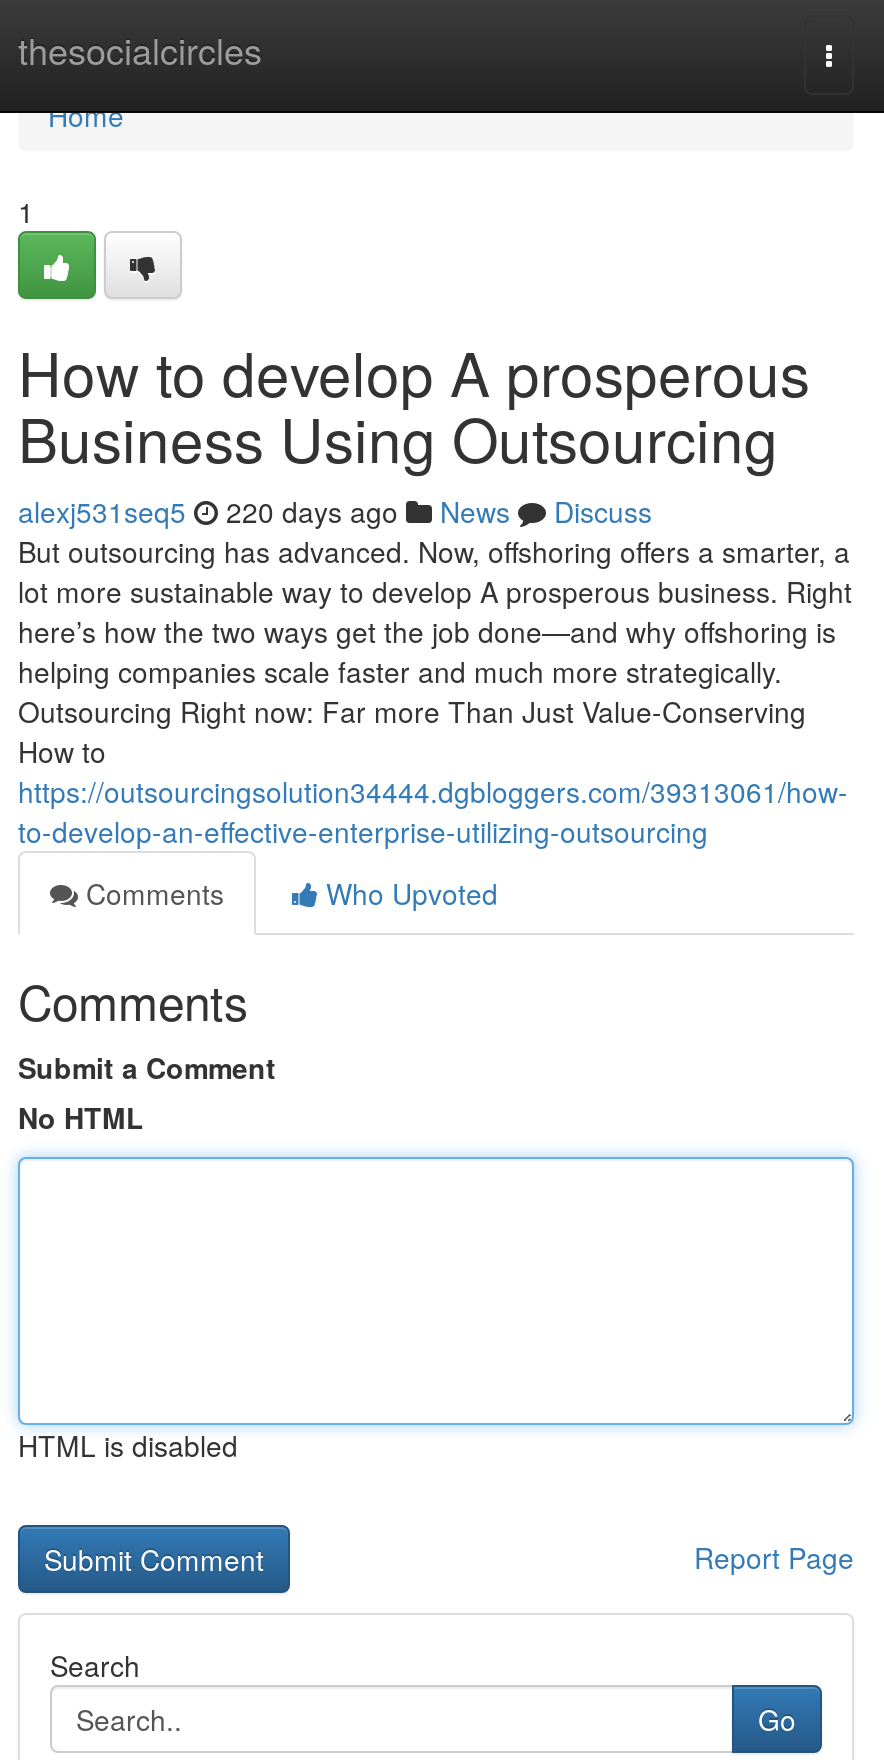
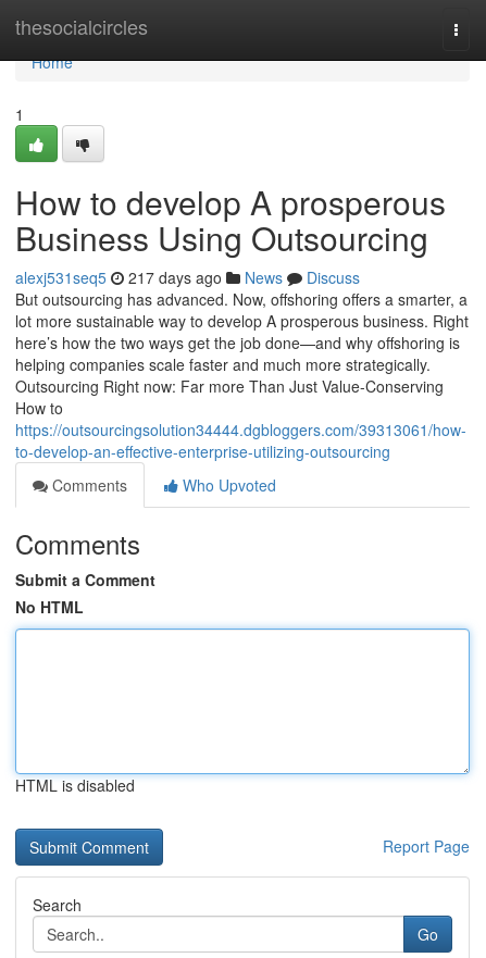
[18,491,652,531] alexj531seq5 220 days ago News Discuss -> [15,266,360,288] alexj531seq5 217 days ago News Discuss

